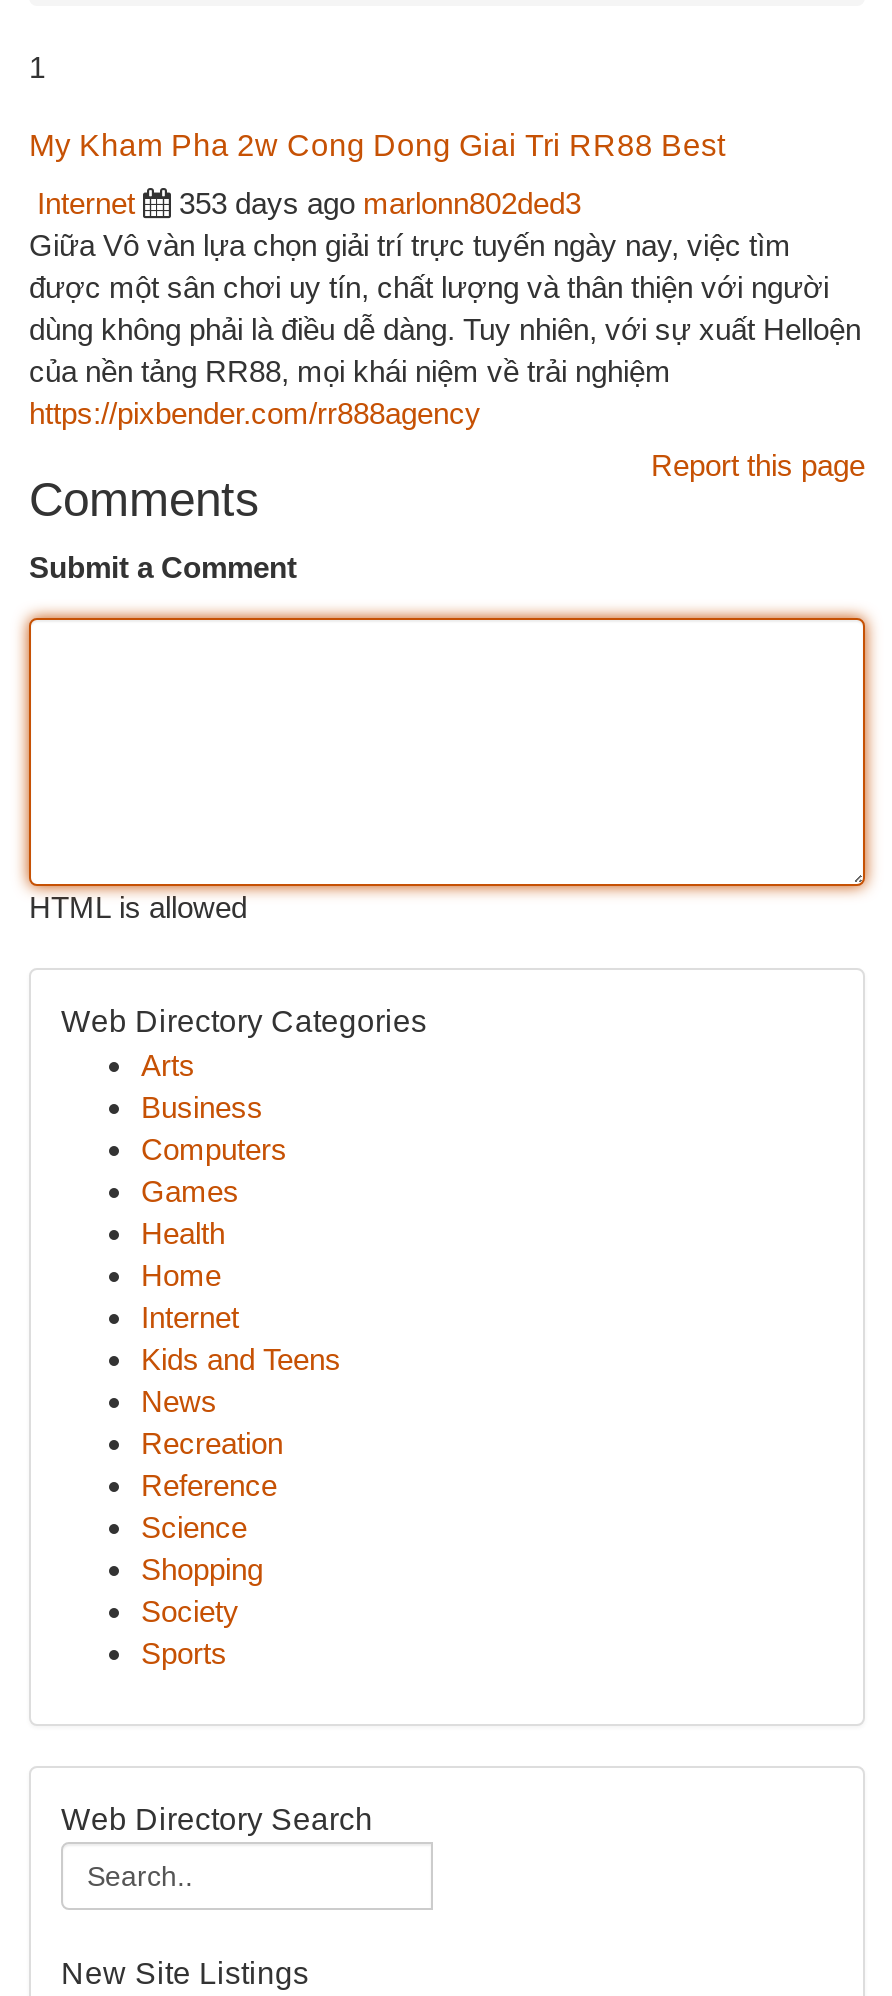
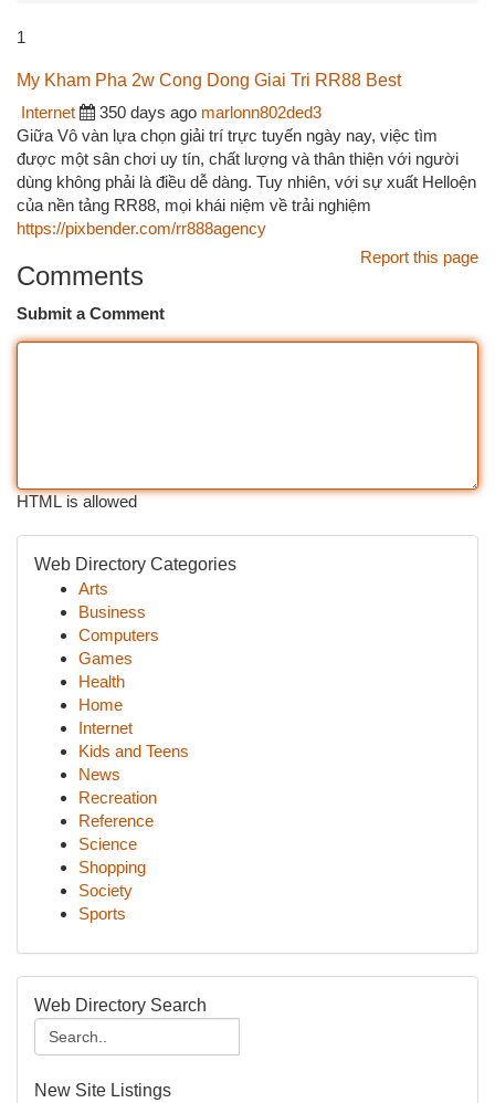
[179,186,581,220] 353 days ago marlonn802ded3 -> [99,103,322,122] 350 days ago marlonn802ded3

